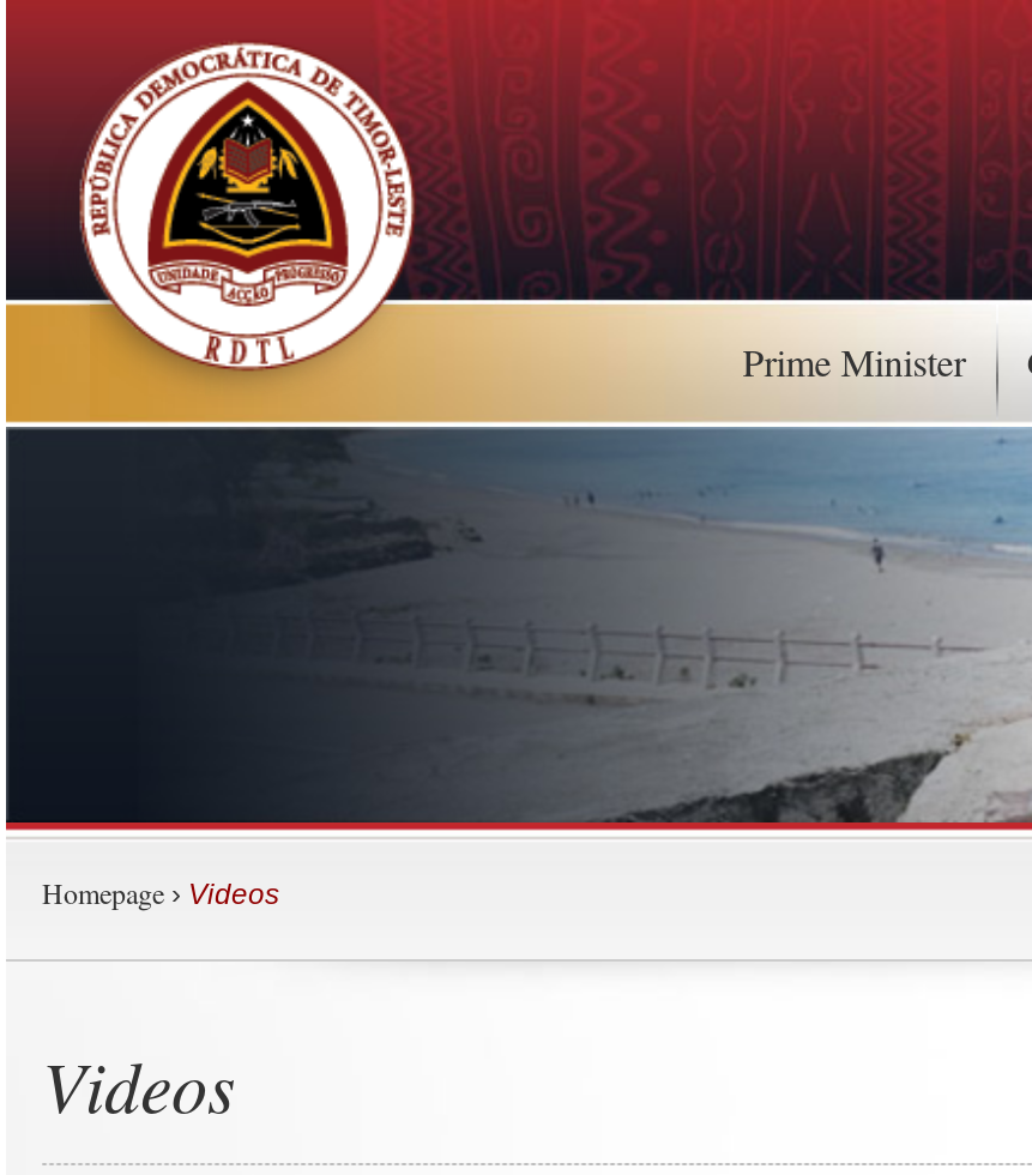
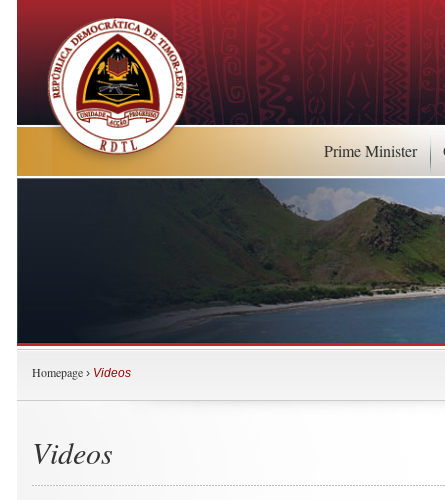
[363,427,1025,822] [image] -> [166,178,442,344] [image]

